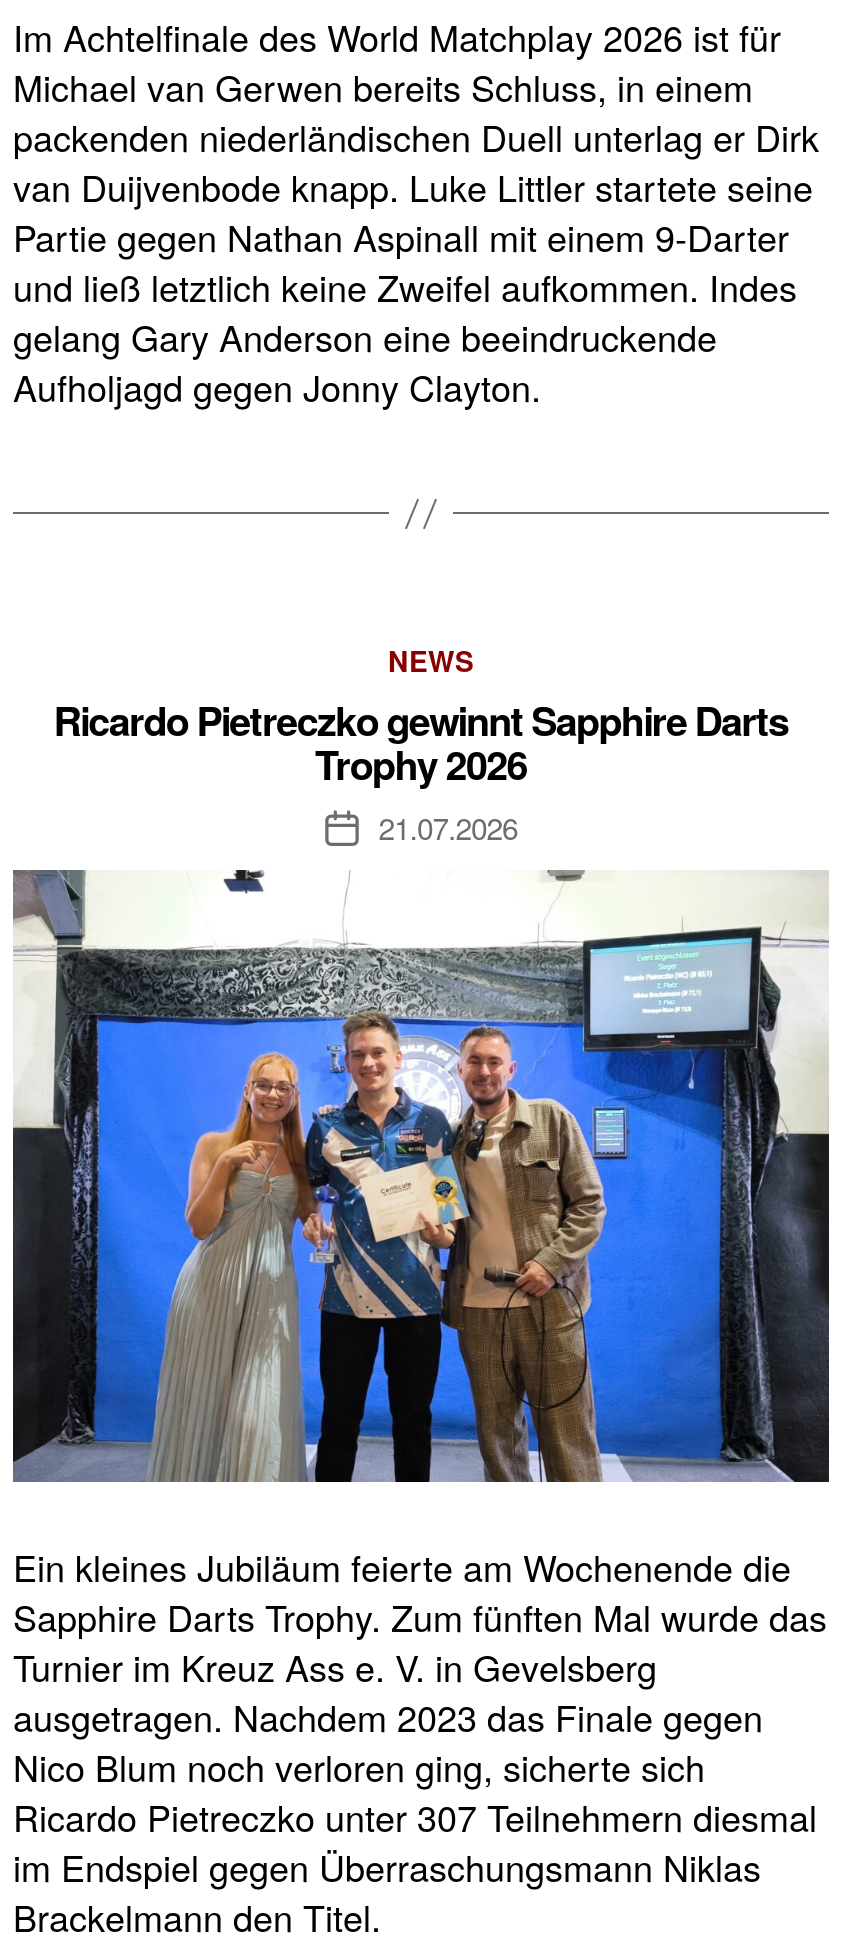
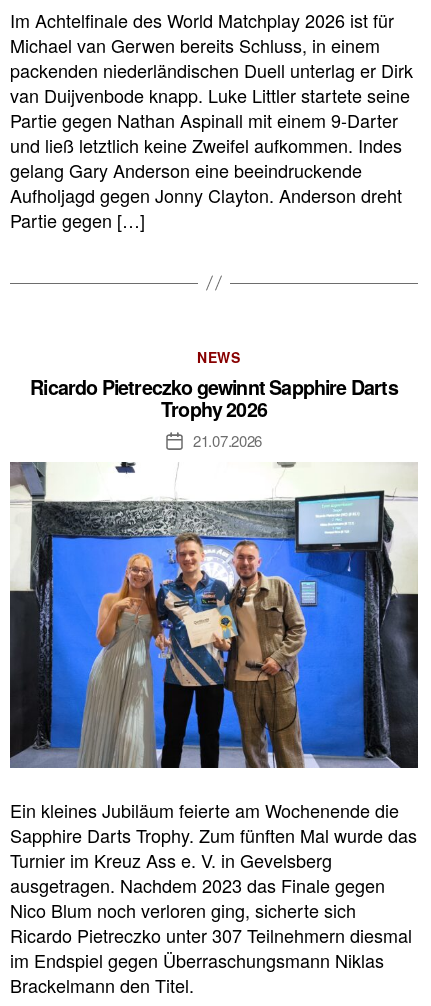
[13,360,541,412] Aufholjagd gegen Jonny Clayton. -> [10,182,402,233] Aufholjagd gegen Jonny Clayton. Anderson dreht | Partie gegen […]

